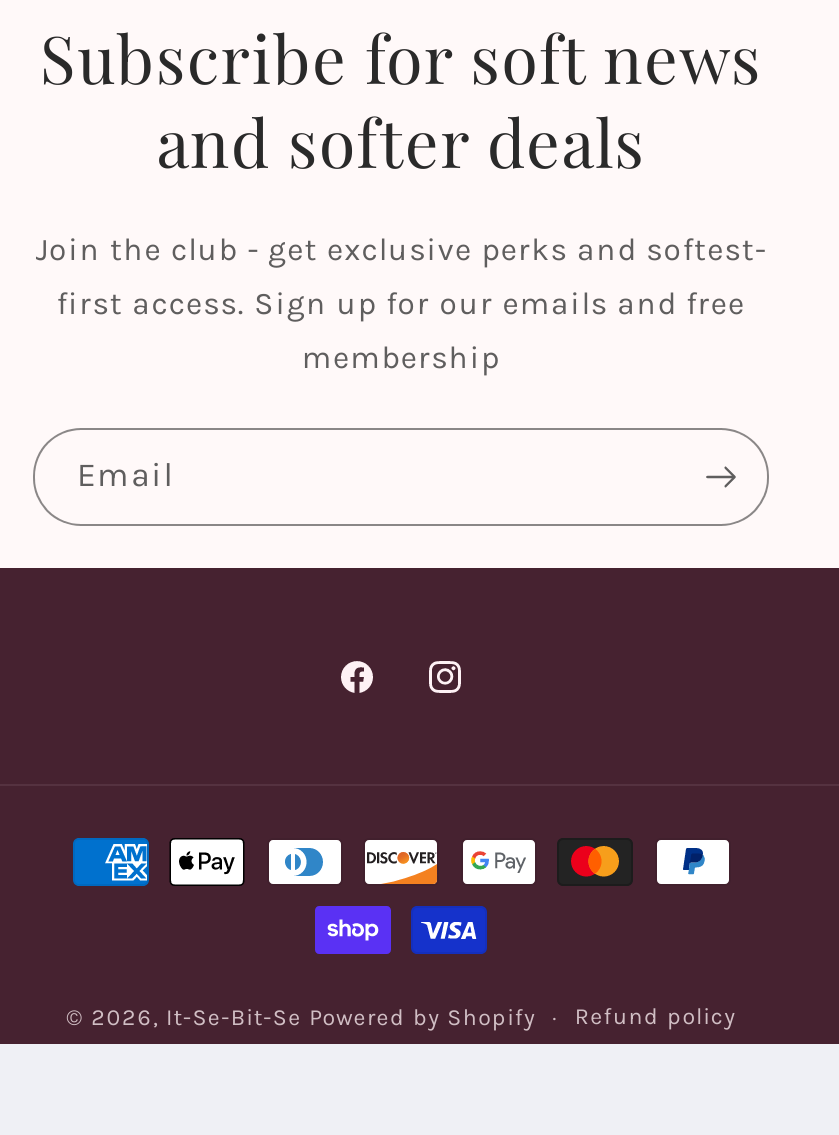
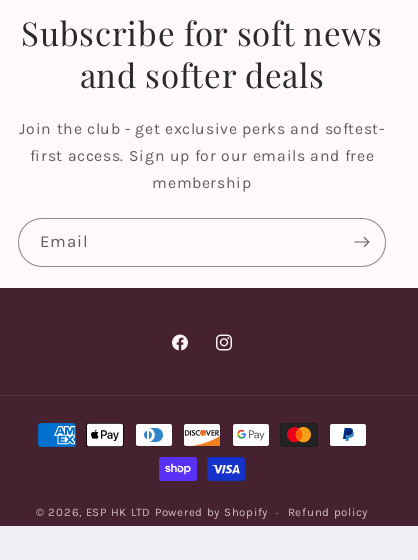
[66,1002,536,1030] © 2026, It-Se-Bit-Se Powered by Shopify -> [36,505,268,519] © 2026, ESP HK LTD Powered by Shopify

